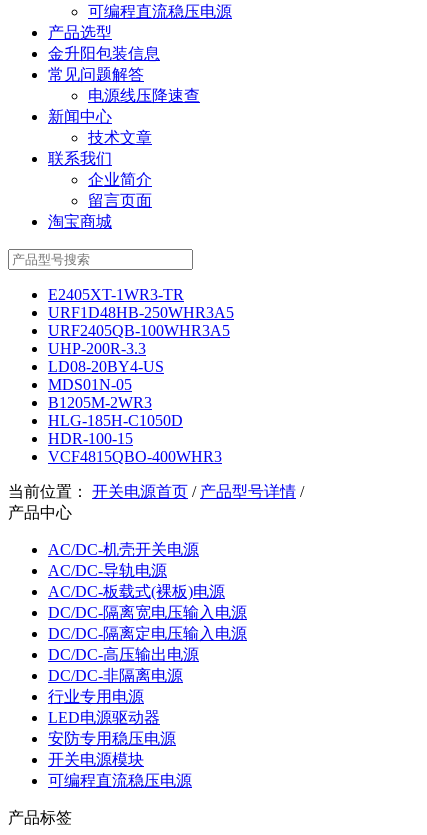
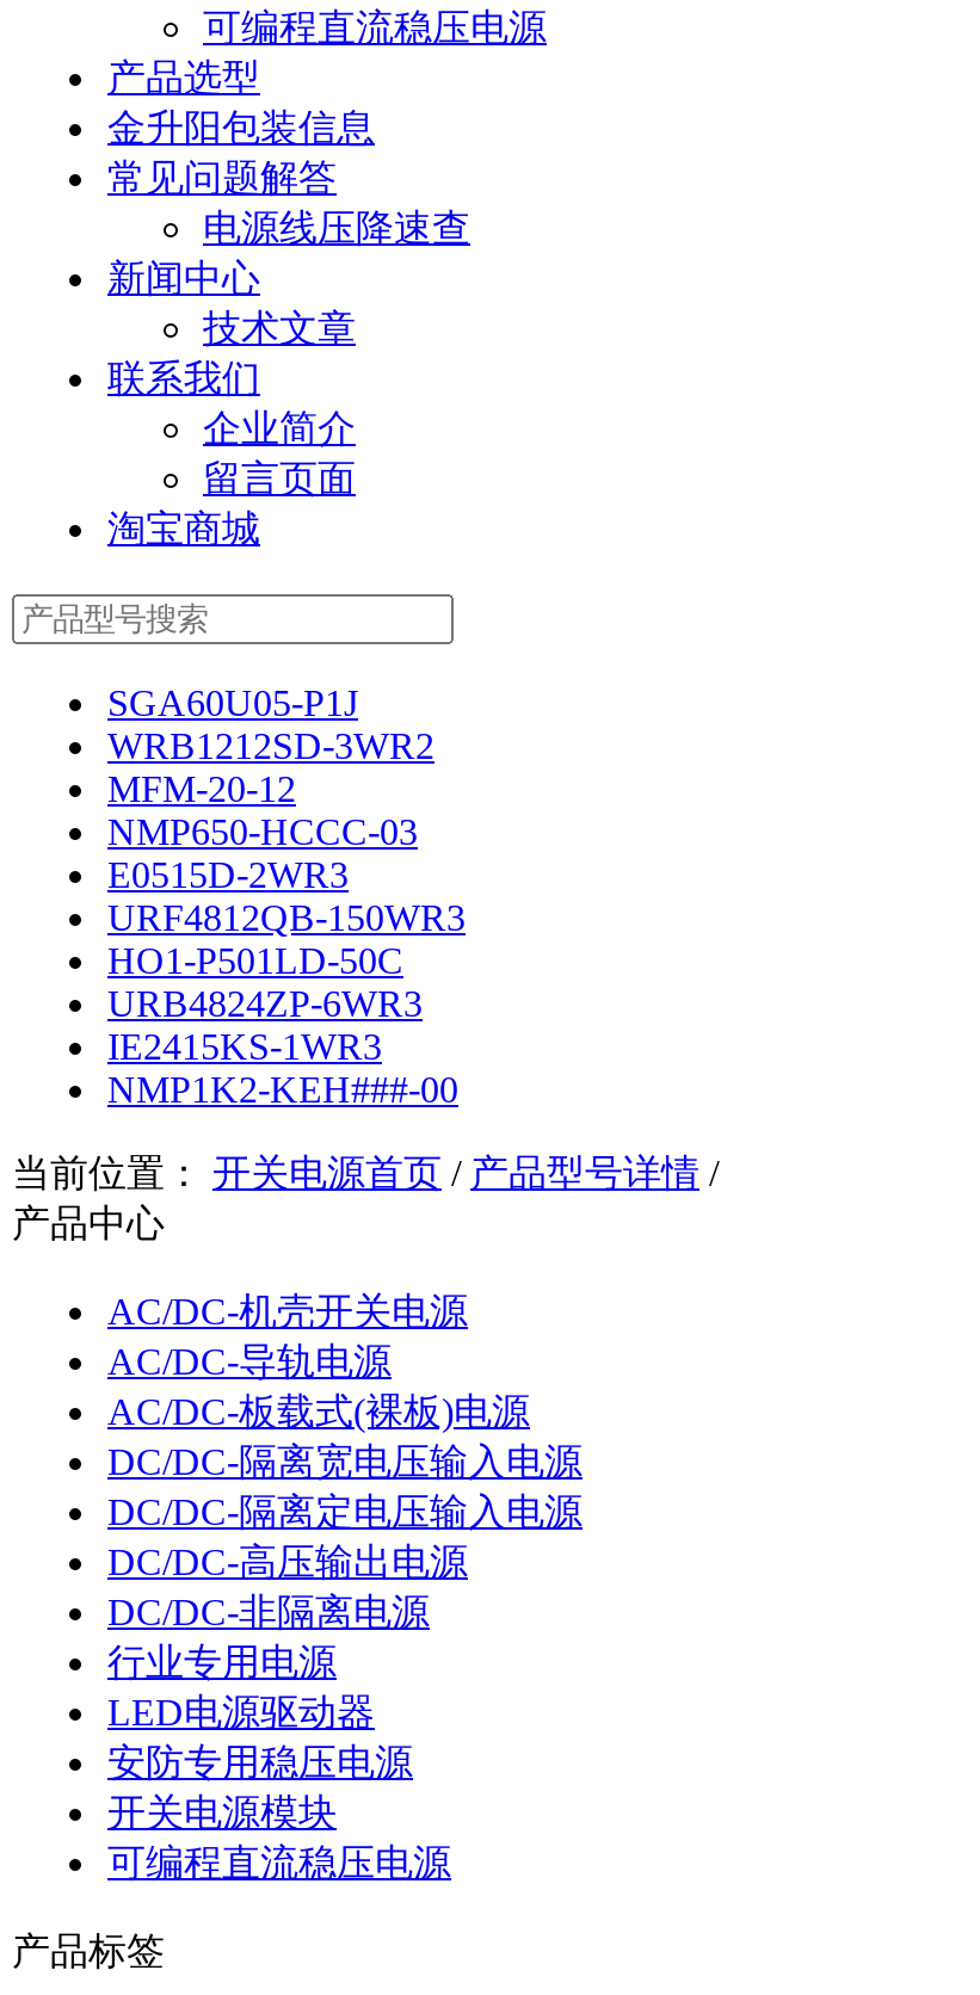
[48,286,234,465] E2405XT-1WR3-TR | URF1D48HB-250WHR3A5 | URF2405QB-100WHR3A5 | UHP-200R-3.3 | LD08-20BY4-US | MDS01N-05 | B1205M-2WR3 | HLG-185H-C1050D | HDR-100-15 | VCF4815QBO-400WHR3 -> [107,682,466,1110] SGA60U05-P1J | WRB1212SD-3WR2 | MFM-20-12 | NMP650-HCCC-03 | E0515D-2WR3 | URF4812QB-150WR3 | HO1-P501LD-50C | URB4824ZP-6WR3 | IE2415KS-1WR3 | NMP1K2-KEH###-00

